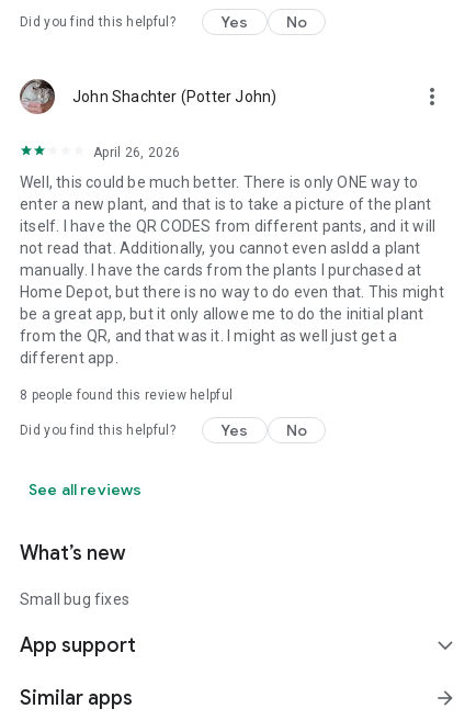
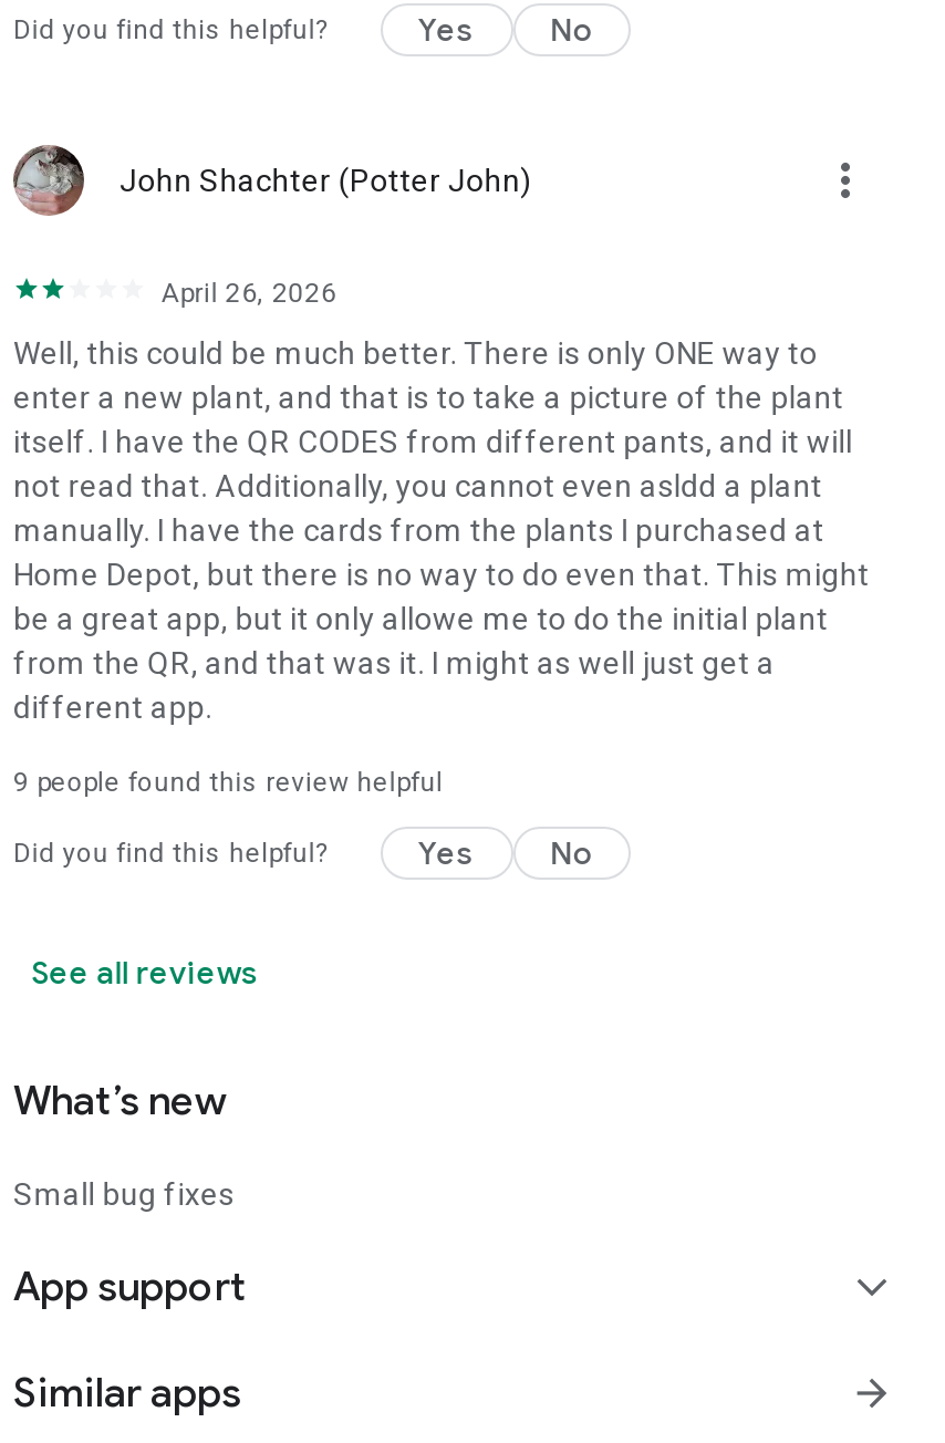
[20,387,233,403] 8 people found this review helpful -> [13,767,443,798] 9 people found this review helpful

